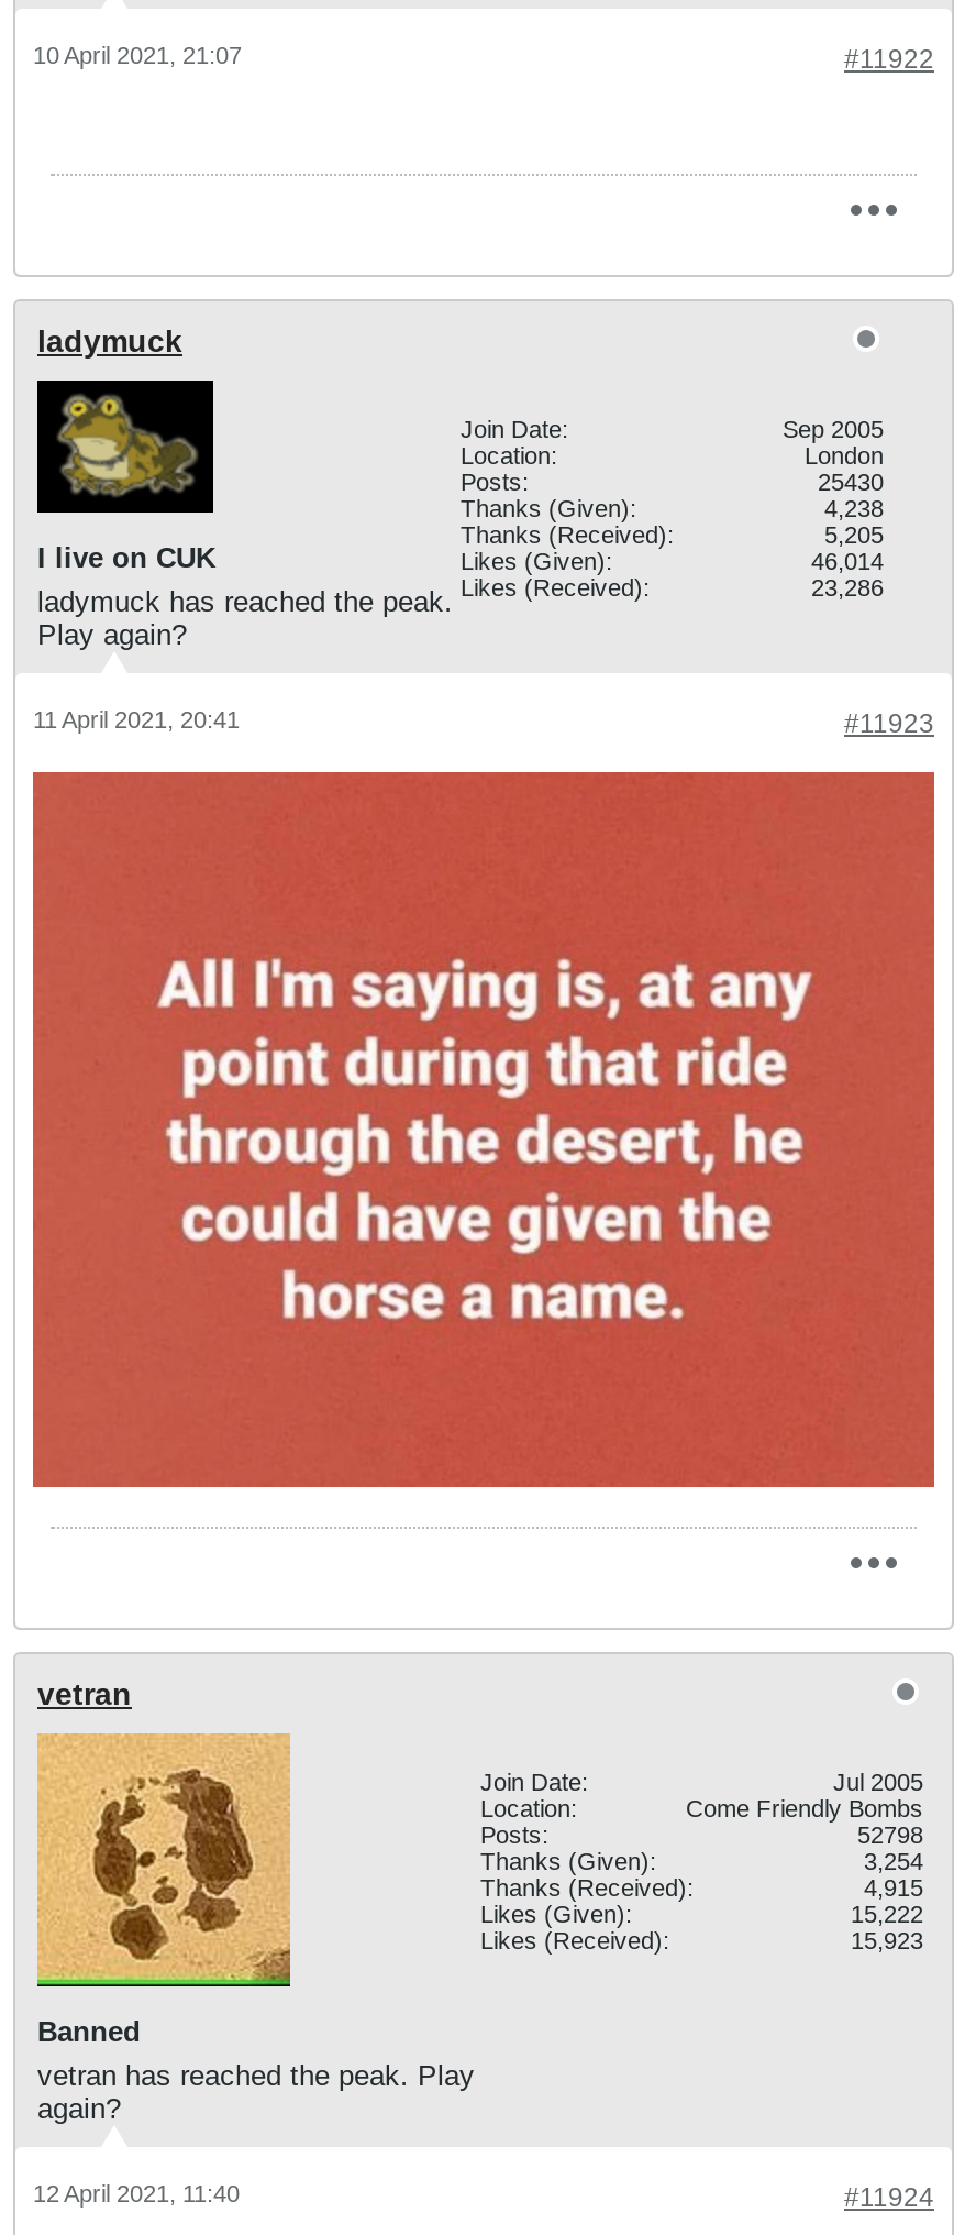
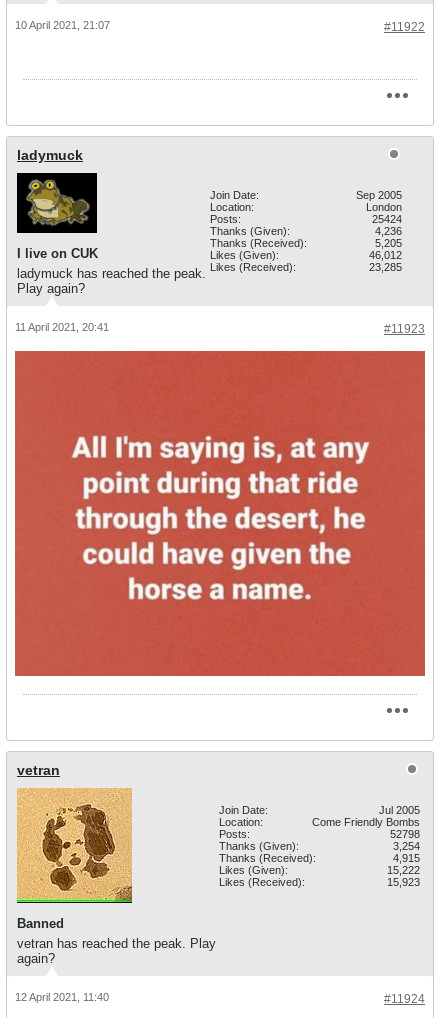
[818,469,884,495] 25430 -> [372,213,402,225] 25424
[824,495,884,521] 4,238 -> [375,225,402,237] 4,236
[811,548,884,574] 46,014 -> [369,249,402,261] 46,012
[811,574,884,601] 23,286 -> [369,261,402,273] 23,285

